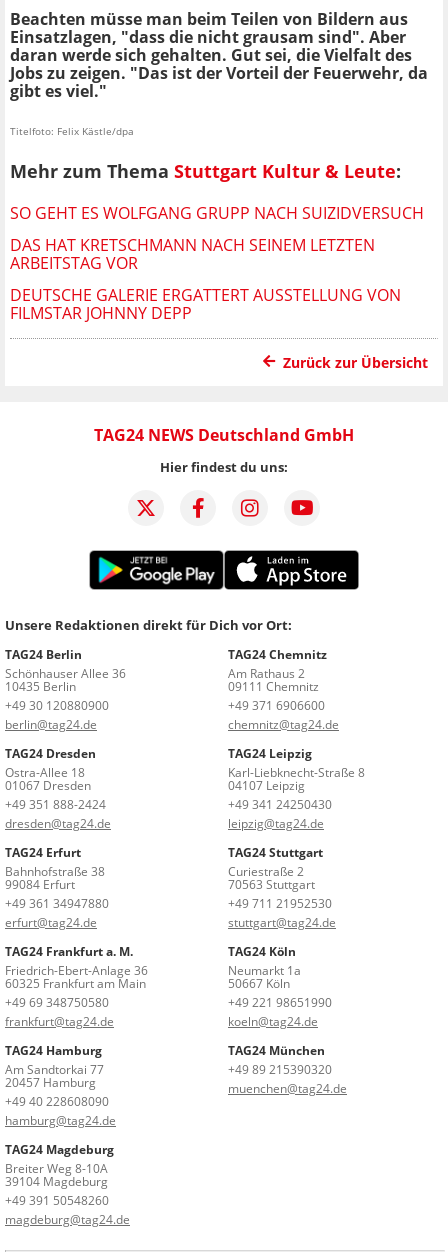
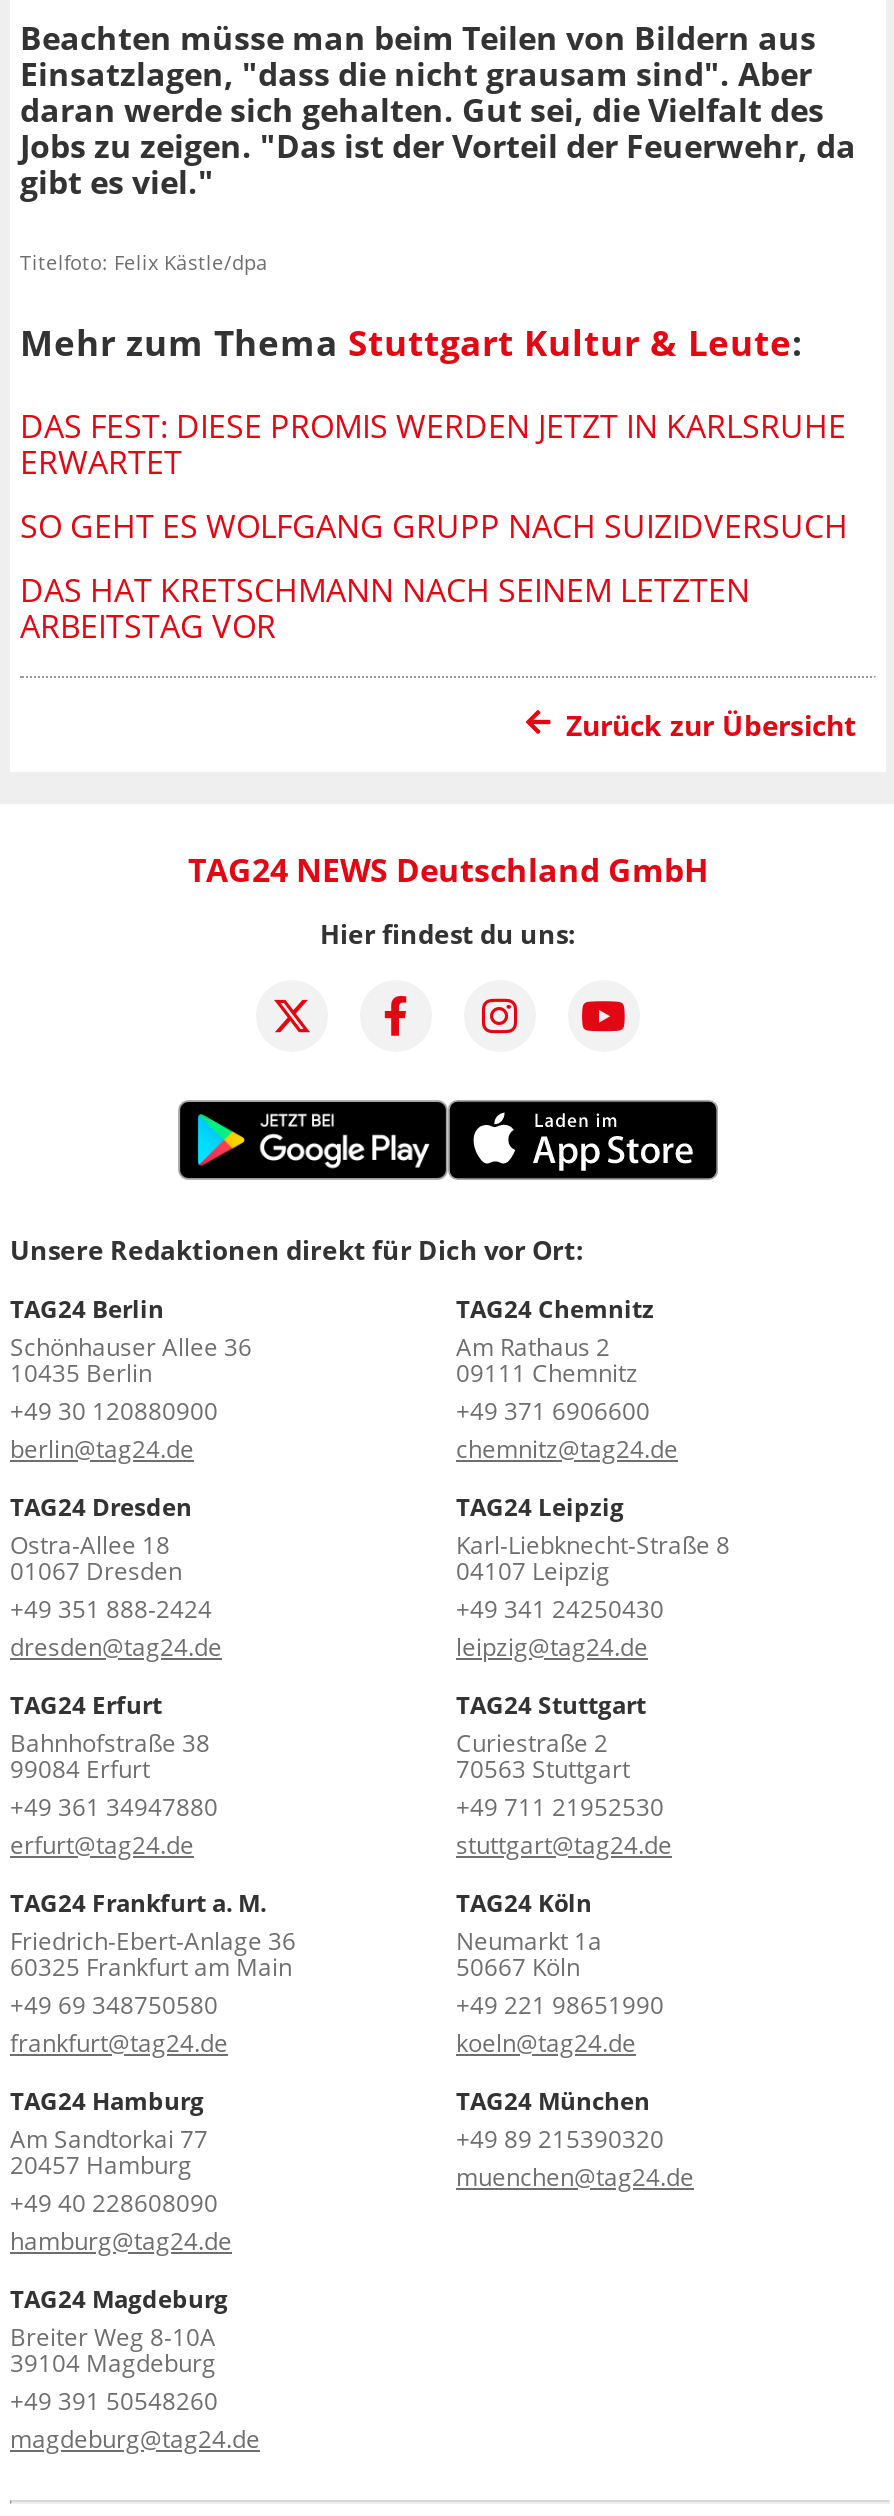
none -> [20,404,846,484] DAS FEST: DIESE PROMIS WERDEN JETZT IN KARLSRUHE | ERWARTET
moved [10,202,424,274] -> [20,504,848,648]: SO GEHT ES WOLFGANG GRUPP NACH SUIZIDVERSUCH | DAS HAT KRETSCHMANN NACH SEINEM LETZTEN | ARBEITSTAG VOR
[10,284,401,324] DEUTSCHE GALERIE ERGATTERT AUSSTELLUNG VON | FILMSTAR JOHNNY DEPP -> none

